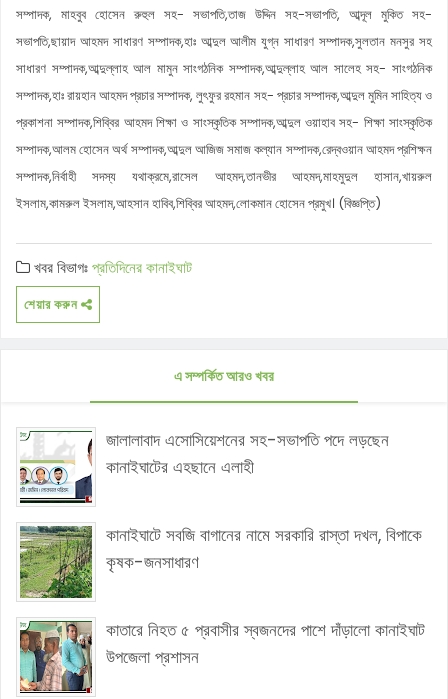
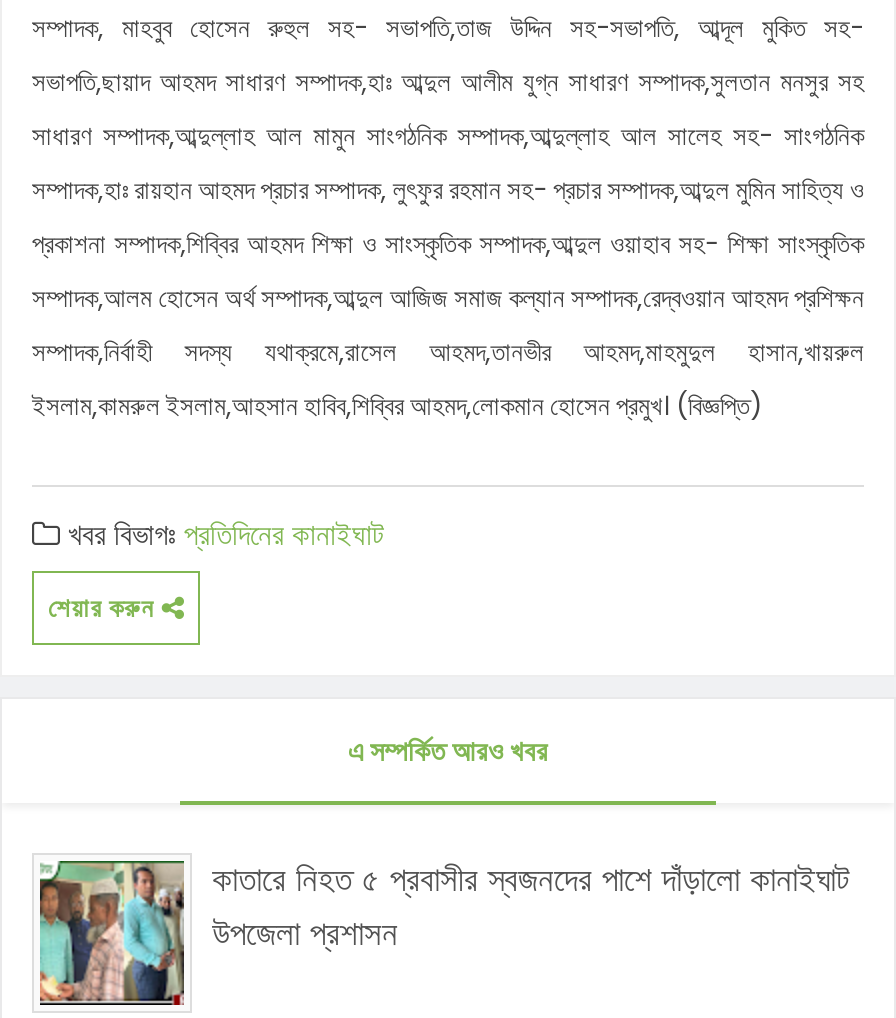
[19,428,422,574] [image] | জালালাবাদ এসোসিয়েশনের সহ-সভাপতি পদে লড়ছেন | কানাইঘাটের এহছানে এলাহী | কানাইঘাটে সবজি বাগানের নামে সরকারি রাস্তা দখল, বিপাকে | কৃষক-জনসাধারণ -> none
[19,525,93,599] [image] -> none

